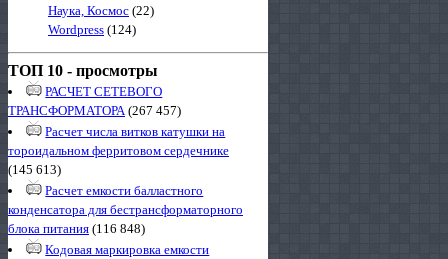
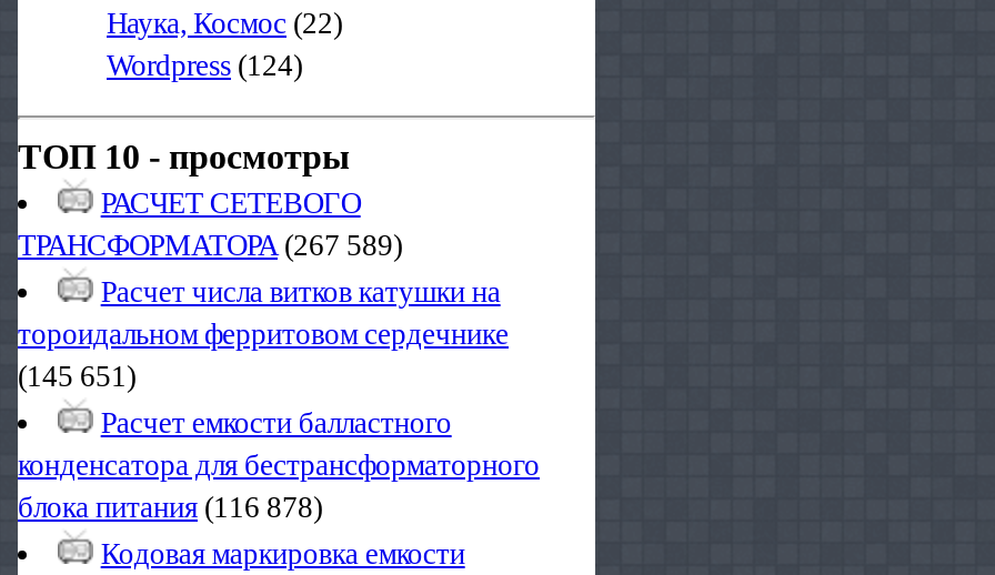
[8,103,181,118] ТРАНСФОРМАТОРА (267 457) -> [18,228,402,262] ТРАНСФОРМАТОРА (267 589)
[8,162,61,177] (145 613) -> [18,359,135,393] (145 651)
[8,221,145,236] блока питания (116 848) -> [18,490,322,524] блока питания (116 878)

